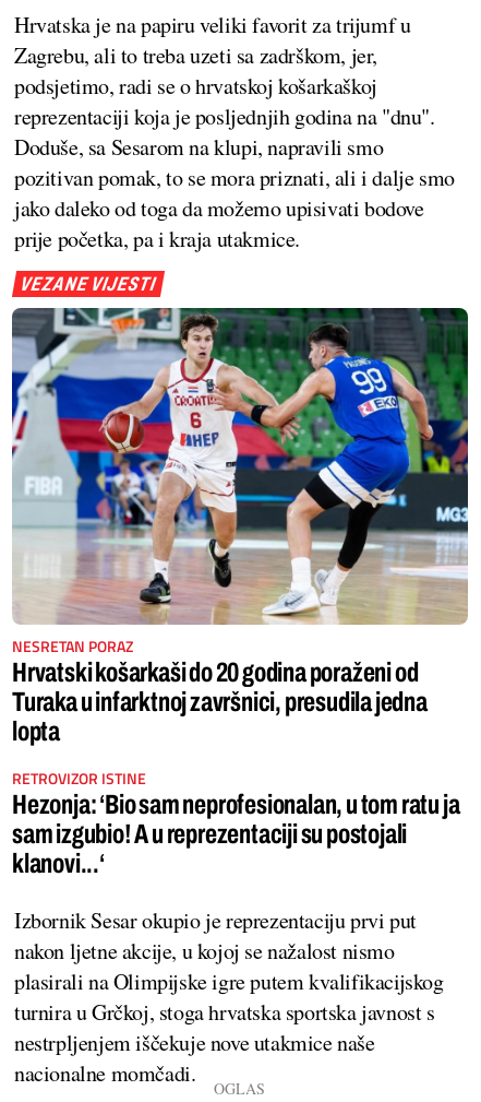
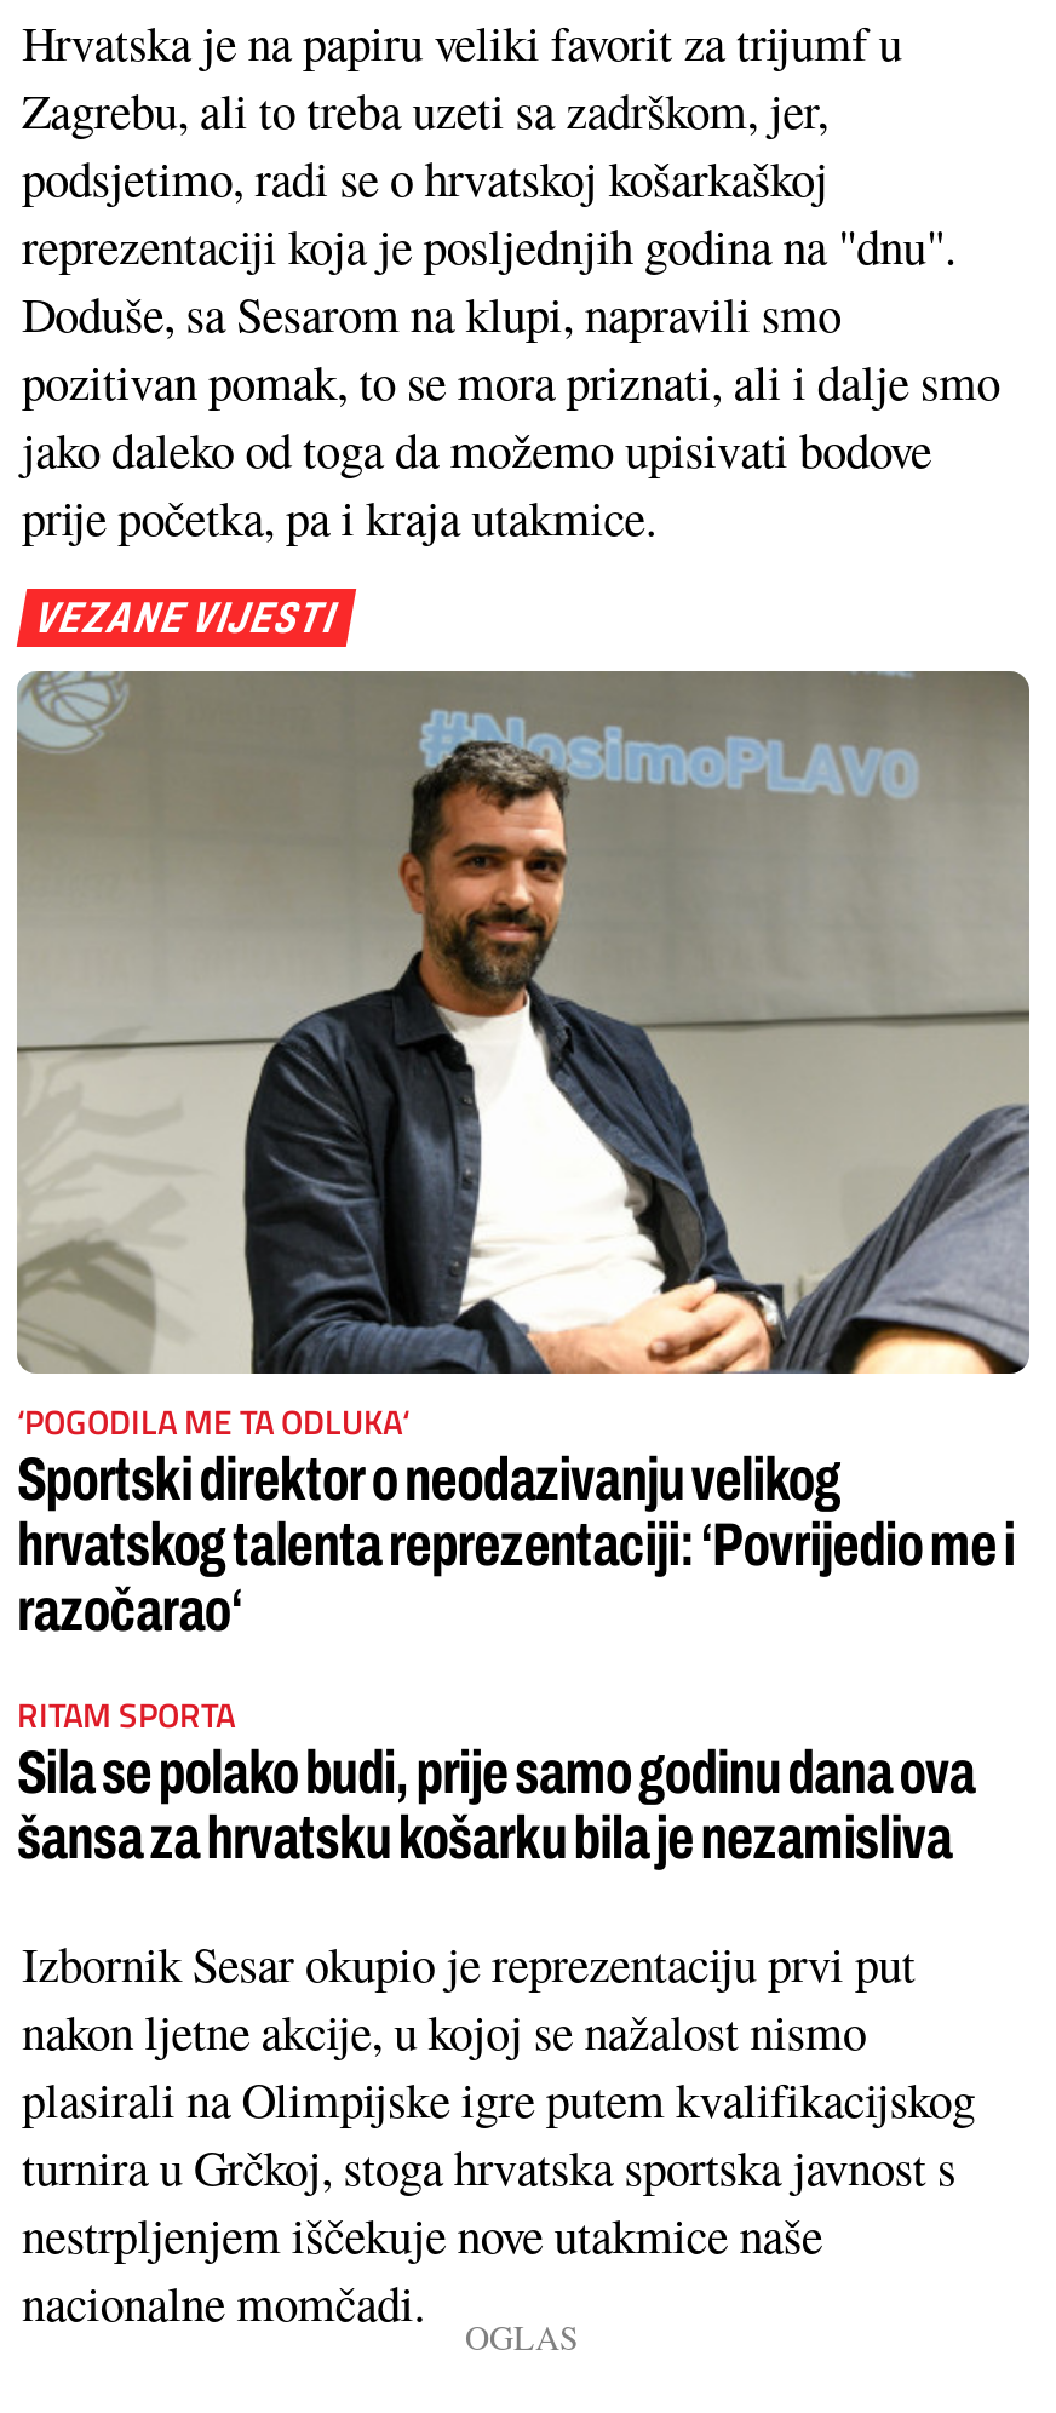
[11,307,469,746] [image] | NESRETAN PORAZ | Hrvatski košarkaši do 20 godina poraženi od | Turaka u infarktnoj završnici, presudila jedna | lopta -> [15,669,1032,1643] [image] | ‘POGODILA ME TA ODLUKA‘ | Sportski direktor o neodazivanju velikog | hrvatskog talenta reprezentaciji: ‘Povrijedio me i | razočarao‘
[12,767,460,878] RETROVIZOR ISTINE | Hezonja: ‘Bio sam neprofesionalan, u tom ratu ja | sam izgubio! A u reprezentaciji su postojali | klanovi...‘ -> [17,1689,975,1871] RITAM SPORTA | Sila se polako budi, prije samo godinu dana ova | šansa za hrvatsku košarku bila je nezamisliva

